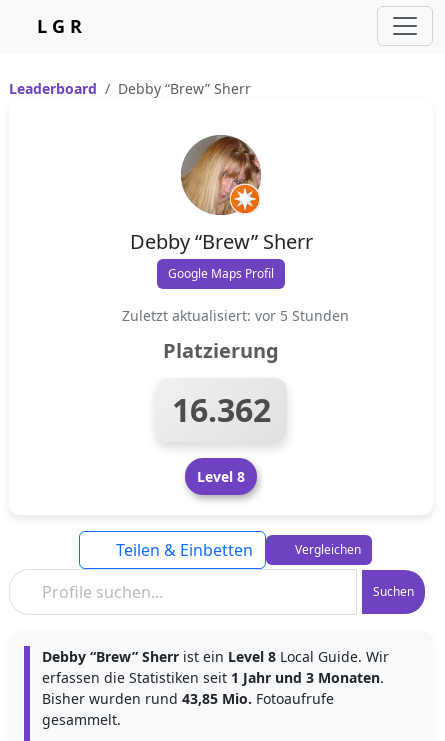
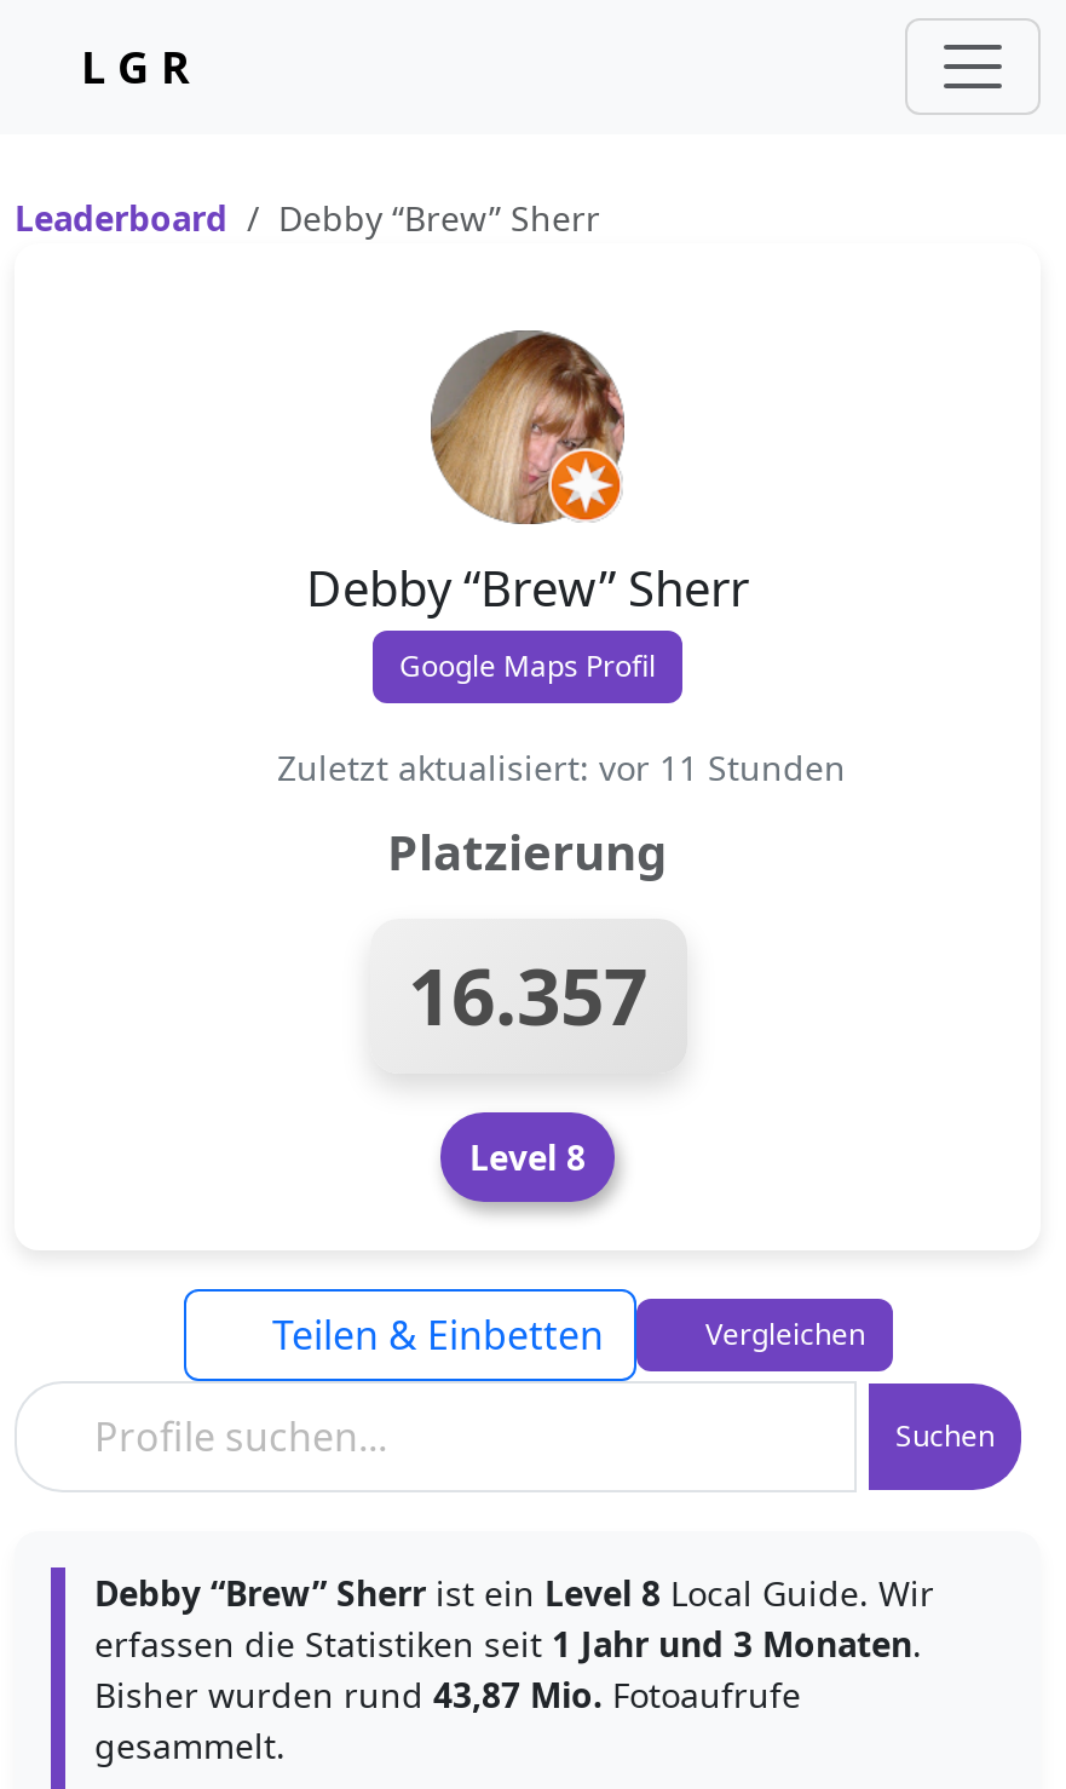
[121,306,348,325] Zuletzt aktualisiert: vor 5 Stunden -> [277,744,846,790] Zuletzt aktualisiert: vor 11 Stunden
[171,388,270,431] 16.362 -> [408,943,647,1047] 16.357
[42,689,334,708] Bisher wurden rund 43,85 Mio. Fotoaufrufe -> [94,1672,801,1718] Bisher wurden rund 43,87 Mio. Fotoaufrufe

